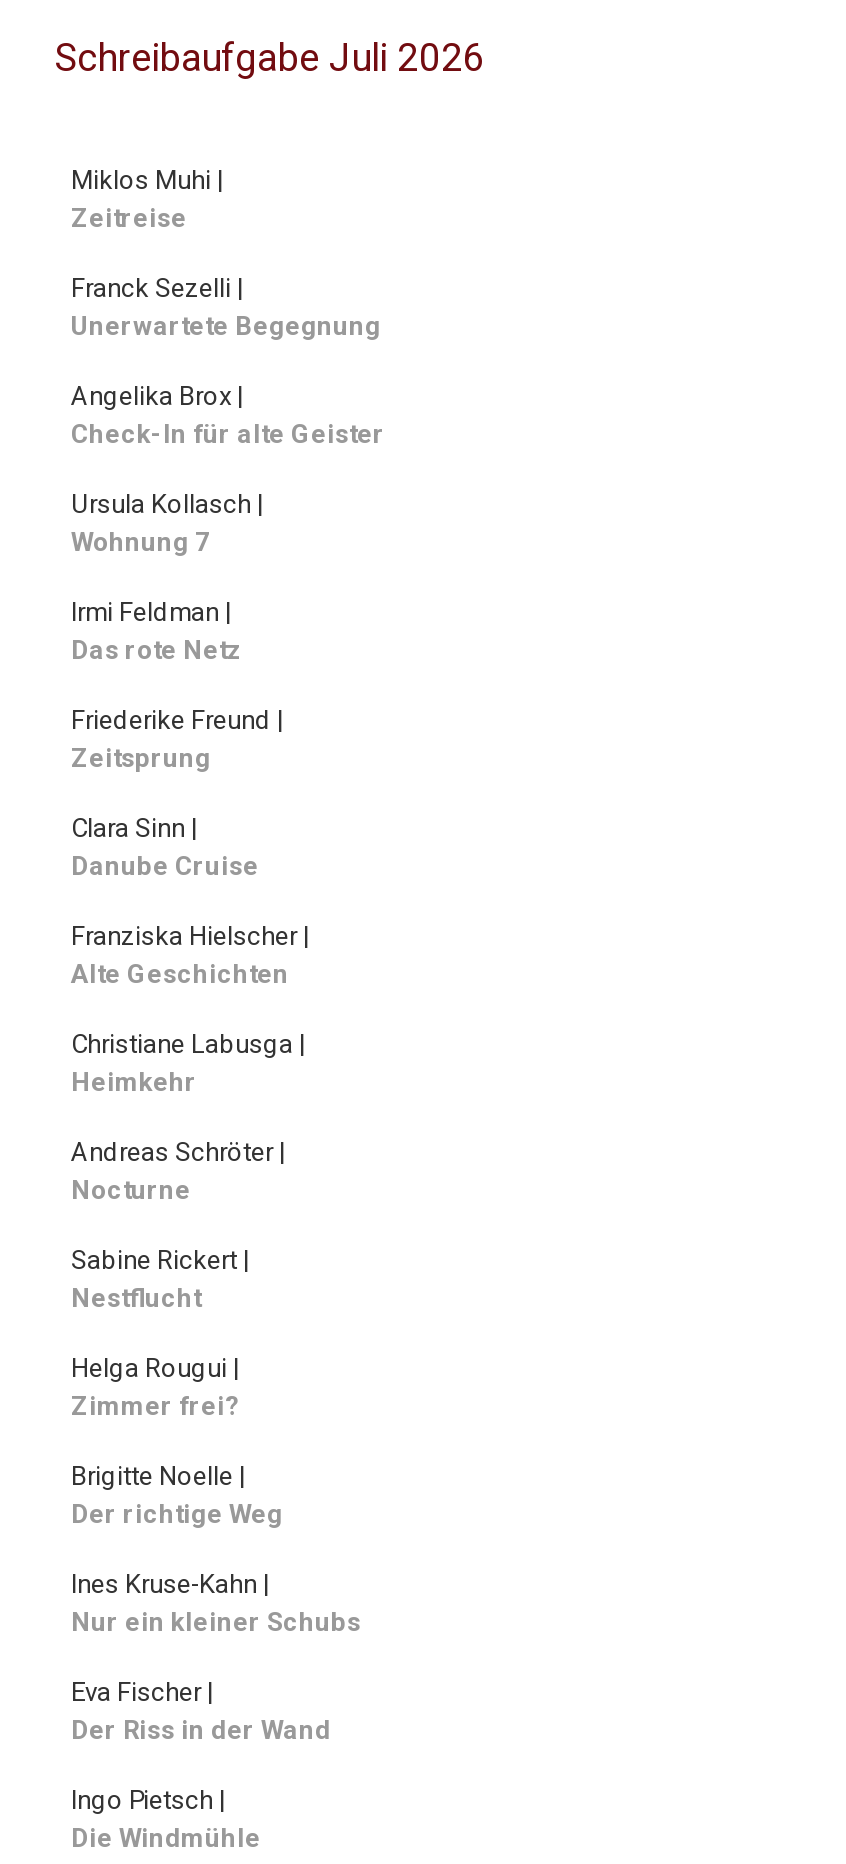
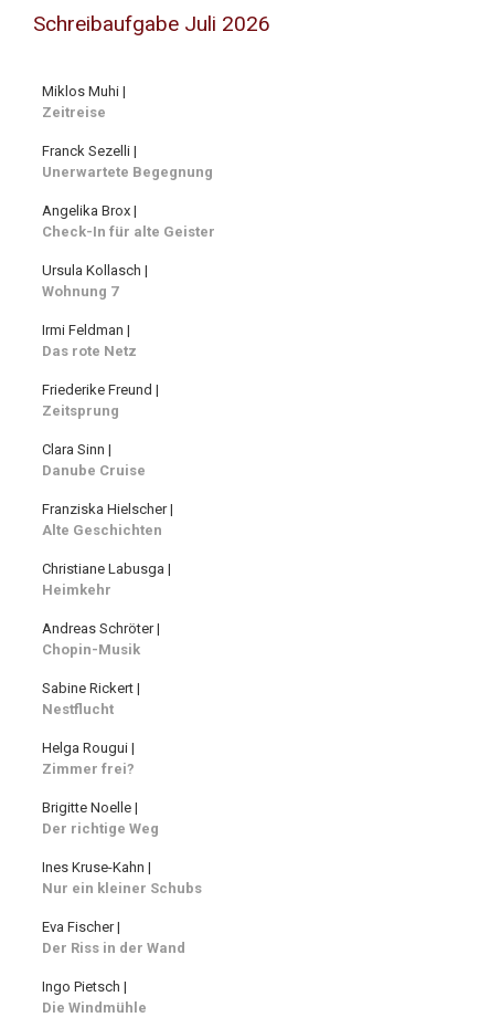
[71,1176,191,1206] Nocturne -> [42,642,140,658] Chopin-Musik

